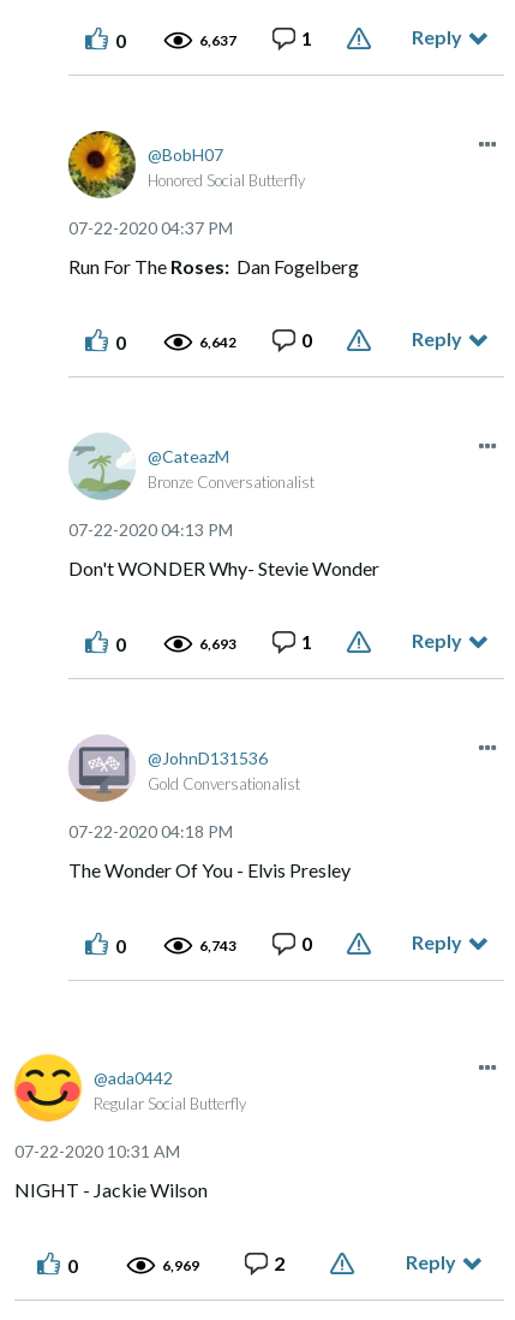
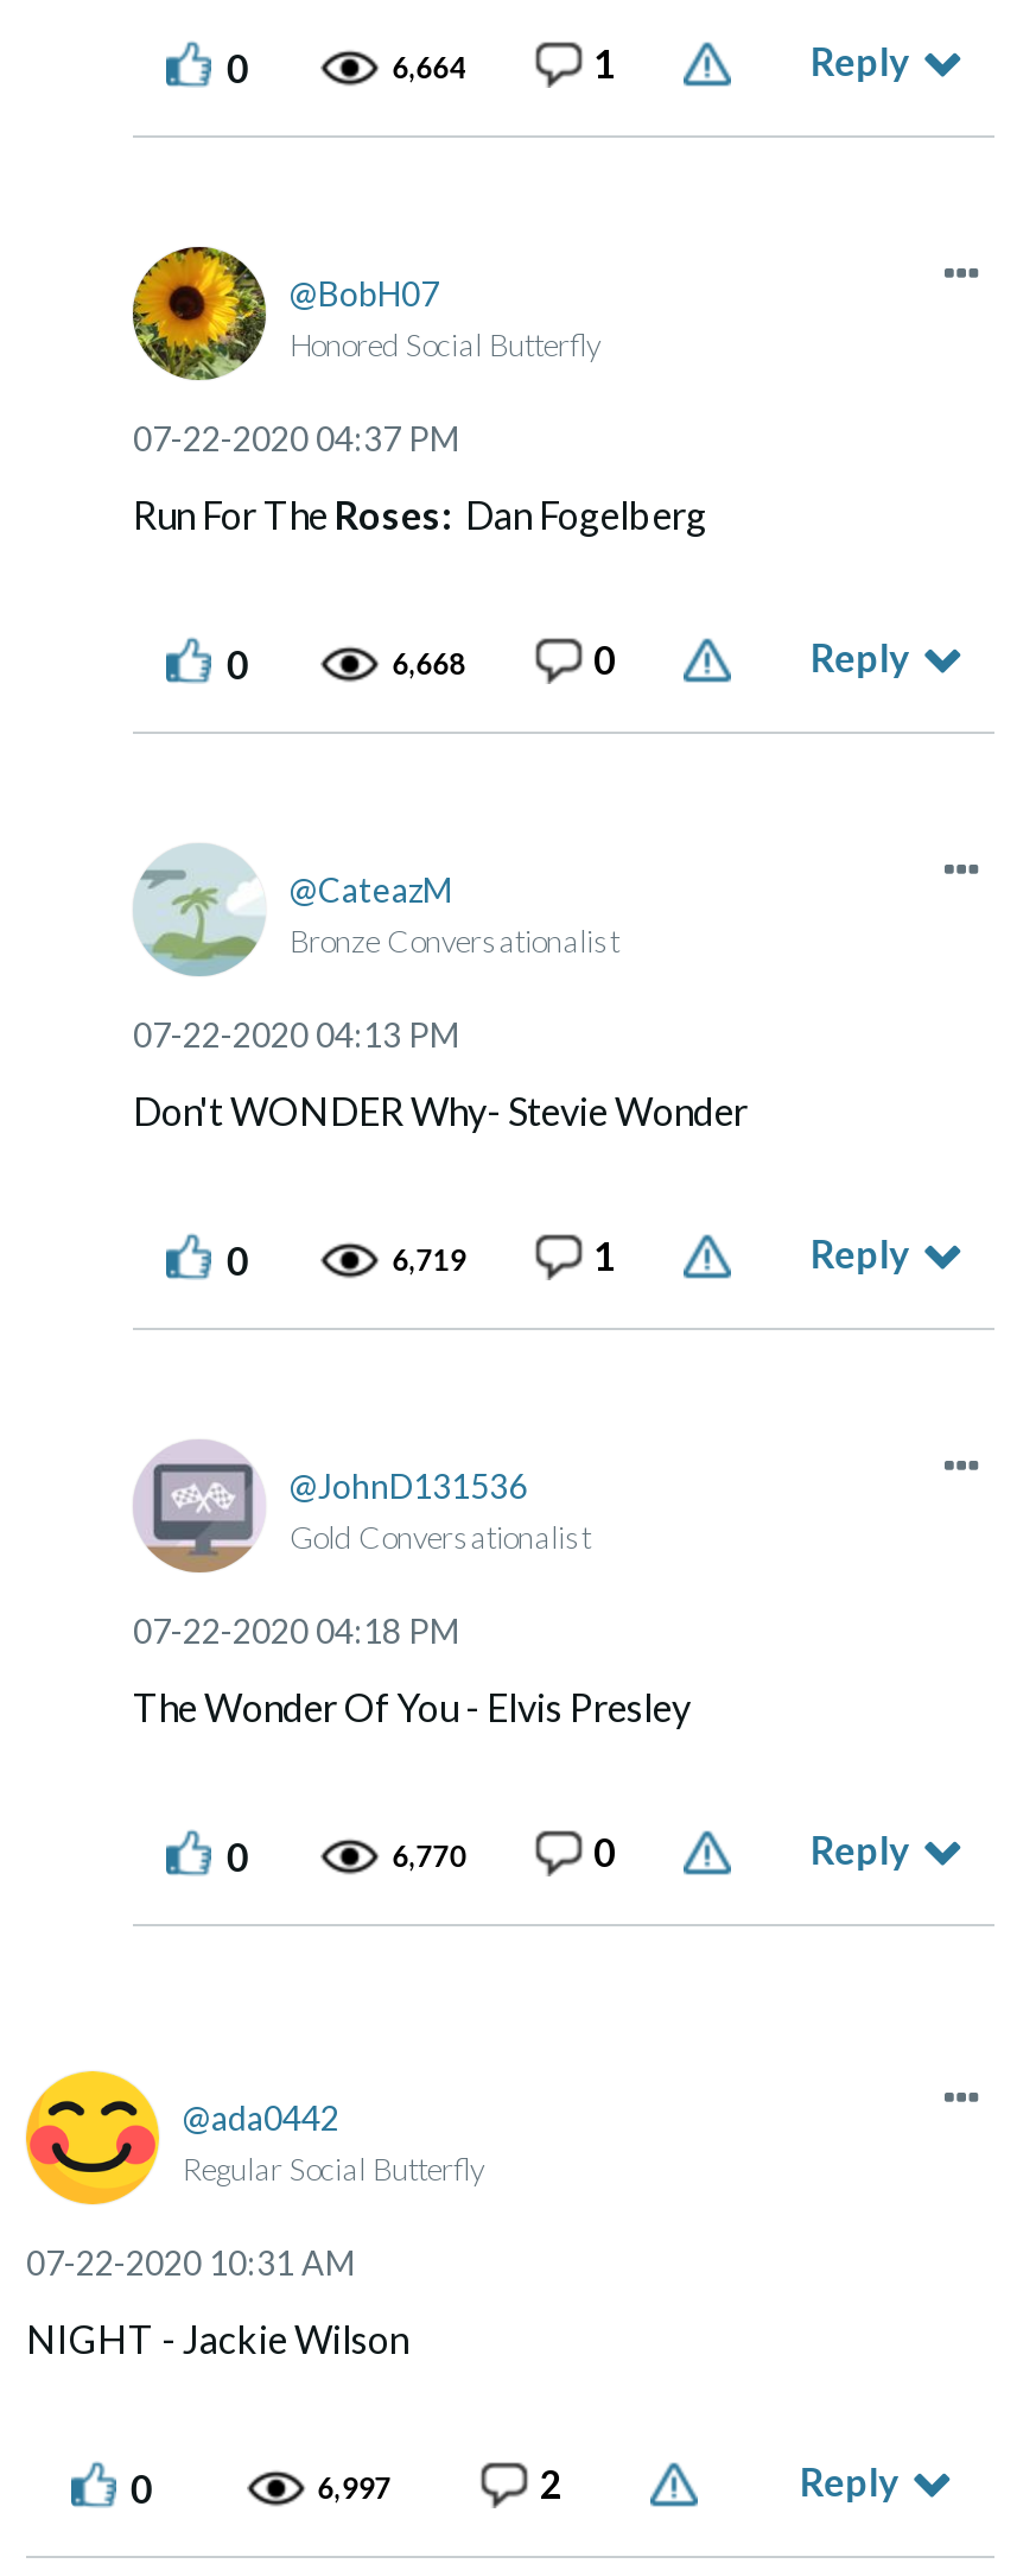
[200,31,237,49] 6,637 -> [392,49,466,85] 6,664
[200,333,237,351] 6,642 -> [392,645,466,681] 6,668
[200,634,237,652] 6,693 -> [392,1242,466,1277] 6,719
[200,936,237,954] 6,743 -> [392,1838,466,1873] 6,770
[162,1256,199,1274] 6,969 -> [317,2470,391,2505] 6,997

